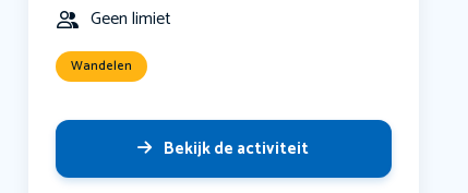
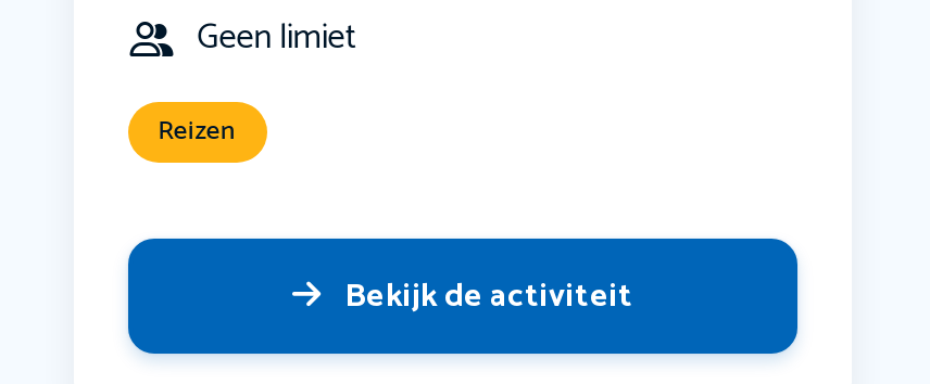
[71,56,132,77] Wandelen -> [158,111,236,153] Reizen

